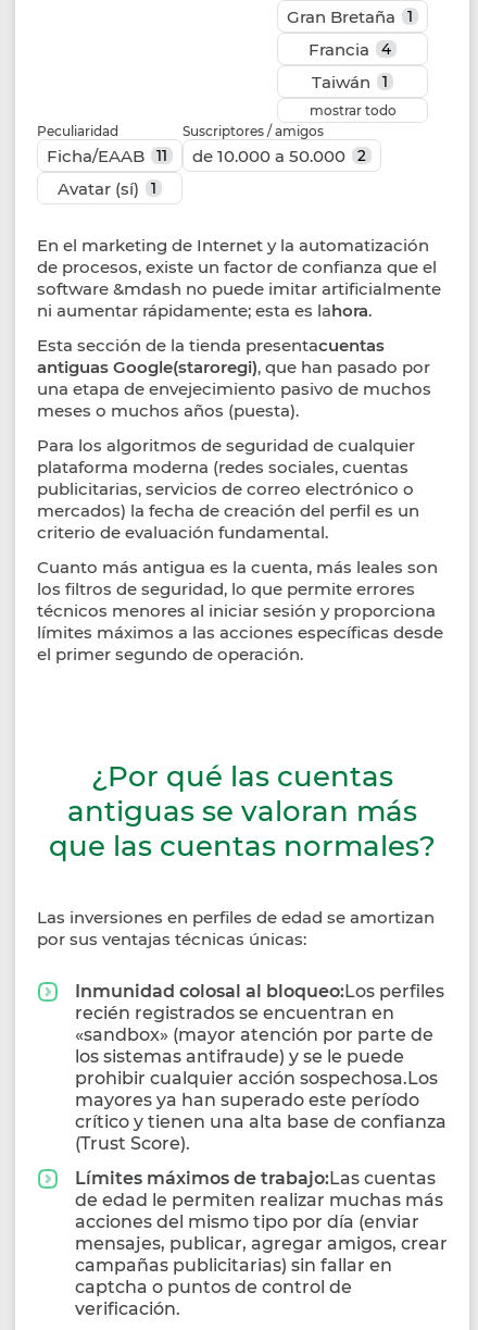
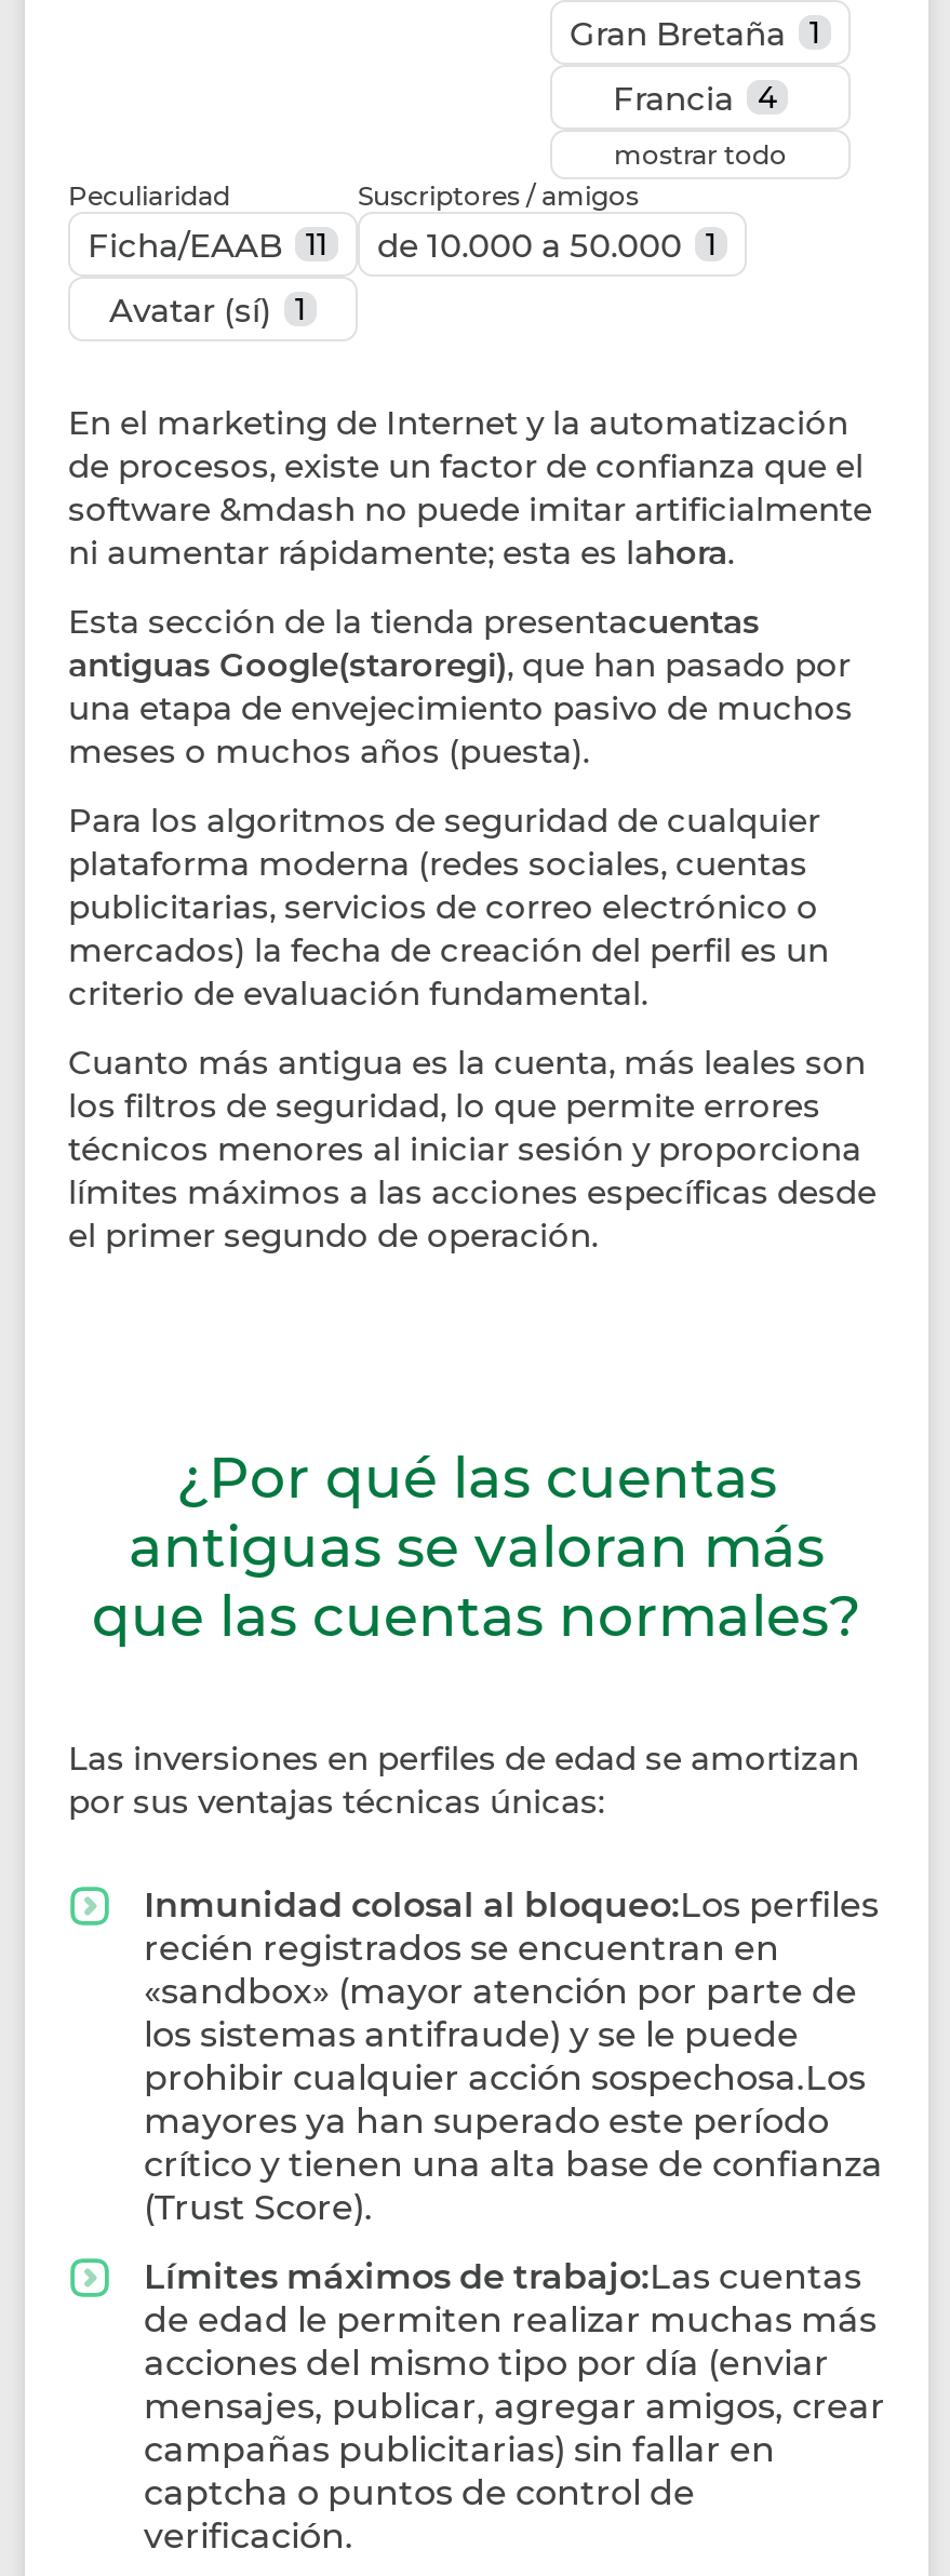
[312,72,388,92] Taiwán | 1 -> none
[357,147,366,165] 2 -> [706,228,717,262] 1

